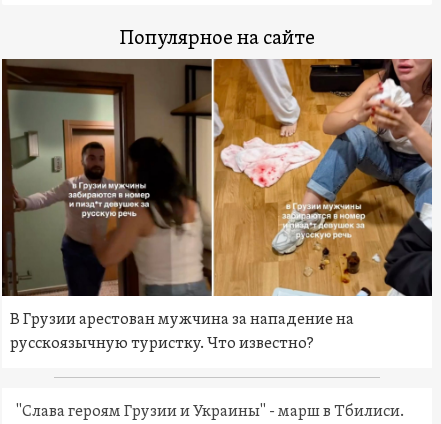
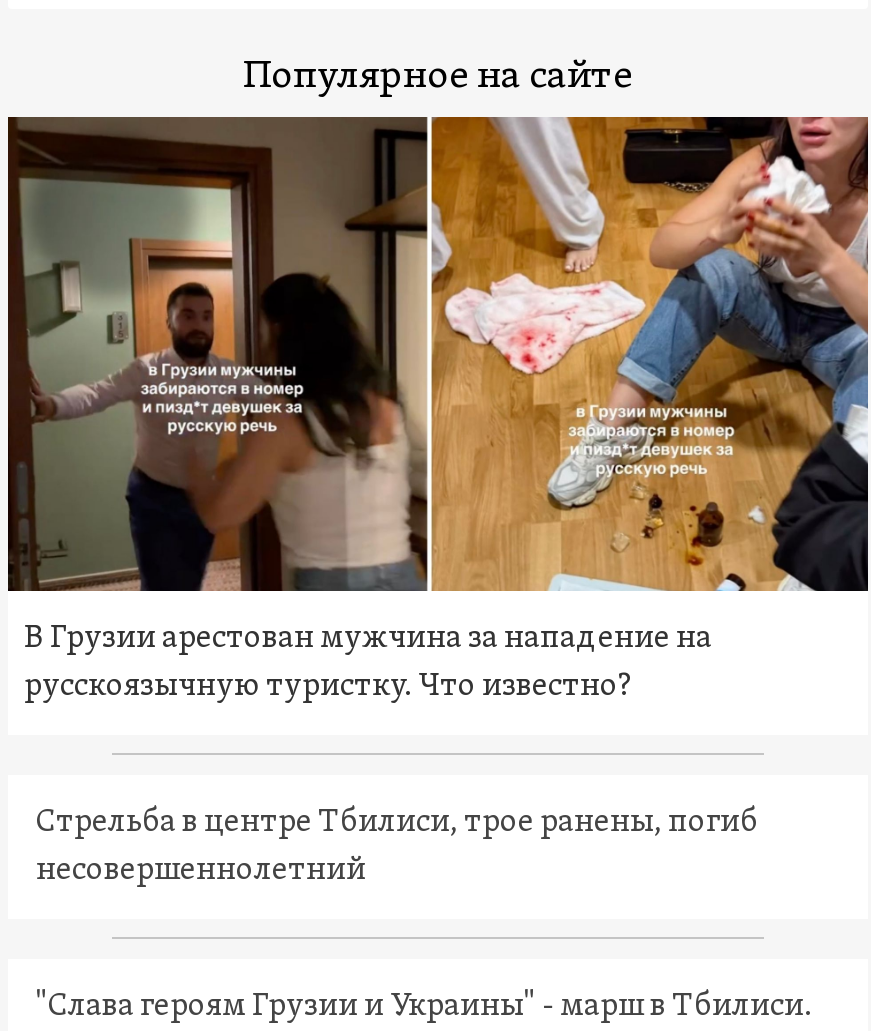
none -> [36,802,758,890] Стрельба в центре Тбилиси, трое ранены, погиб | несовершеннолетний

